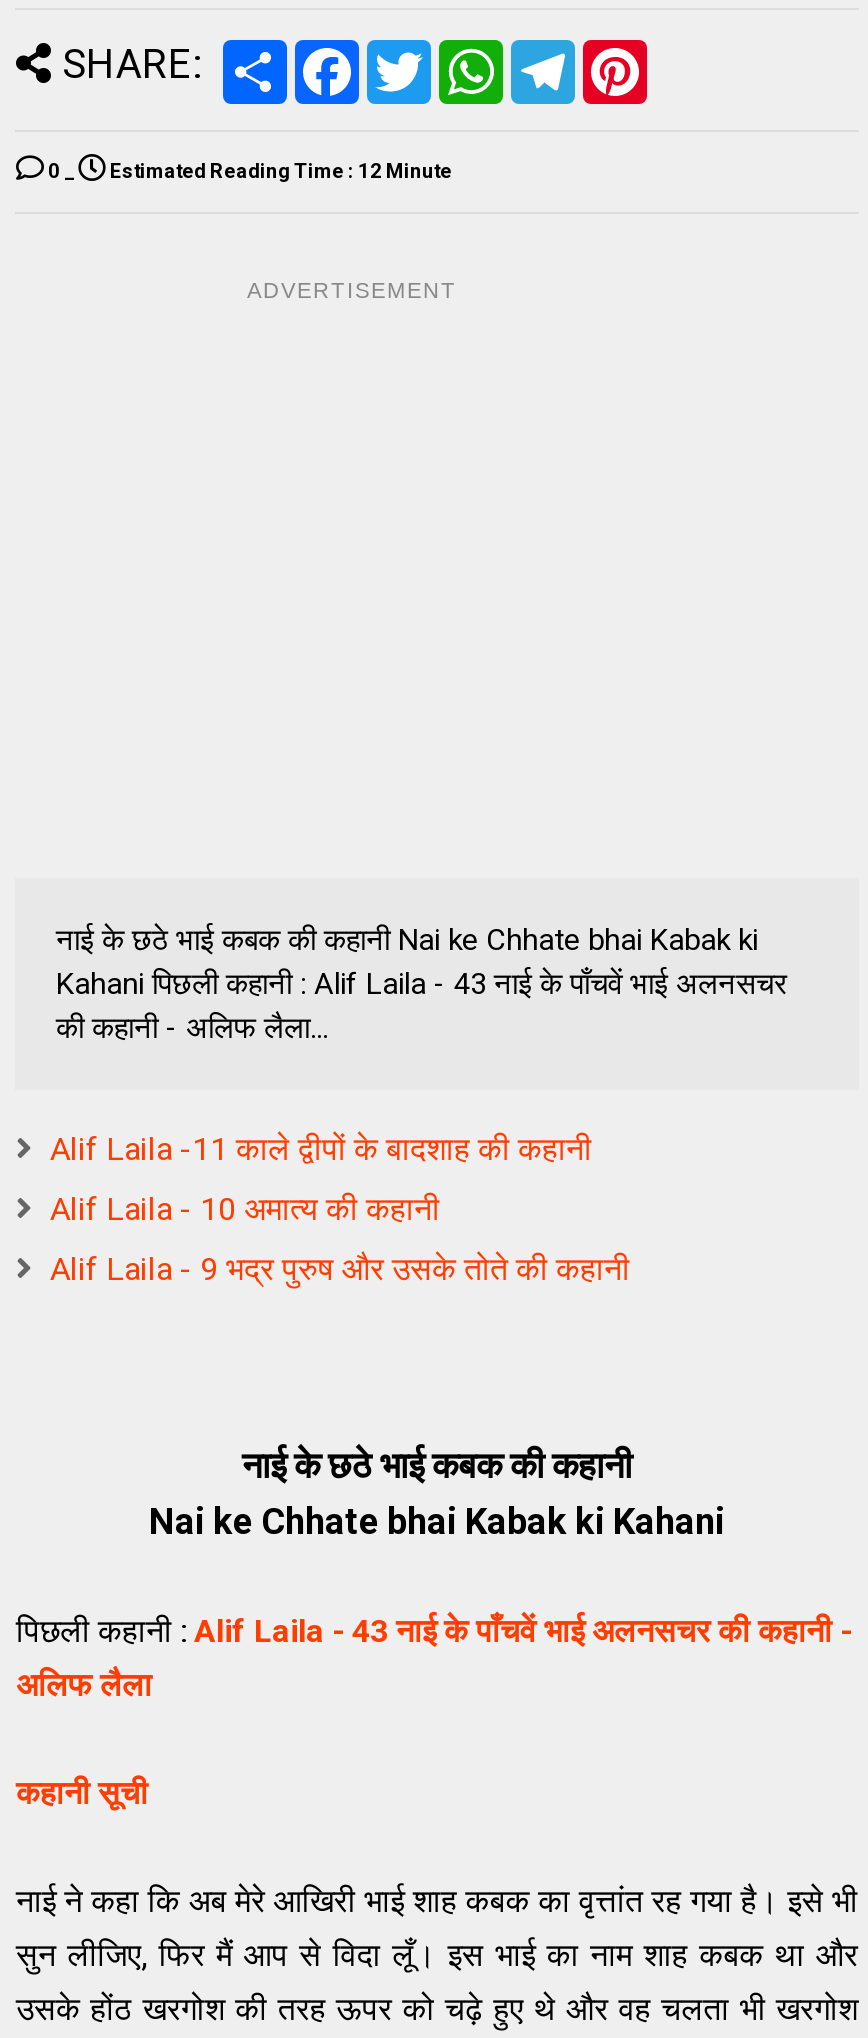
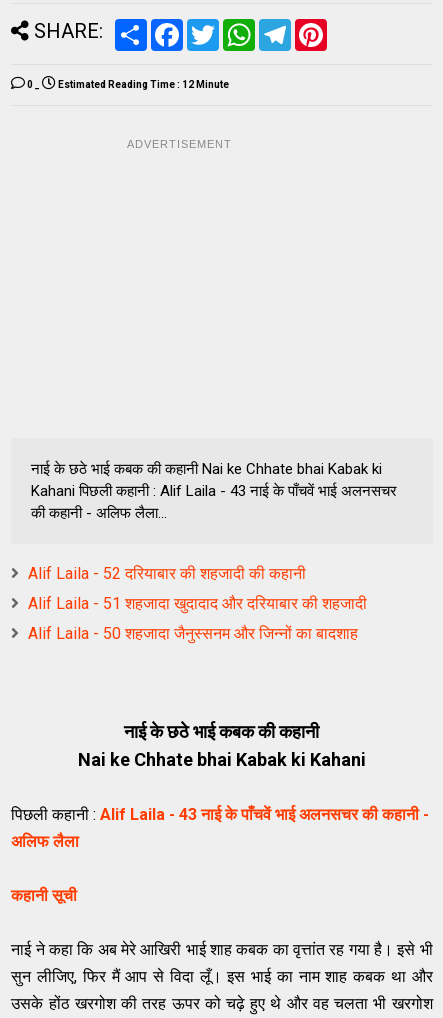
[50,1130,592,1168] Alif Laila -11 काले द्वीपों के बादशाह की कहानी -> [28,564,306,583] Alif Laila - 52 दरियाबार की शहजादी की कहानी
[50,1190,440,1228] Alif Laila - 10 अमात्य की कहानी -> [28,594,367,613] Alif Laila - 51 शहजादा खुदादाद और दरियाबार की शहजादी
[50,1250,630,1288] Alif Laila - 9 भद्र पुरुष और उसके तोते की कहानी -> [28,624,358,643] Alif Laila - 50 शहजादा जैनुस्सनम और जिन्नों का बादशाह

